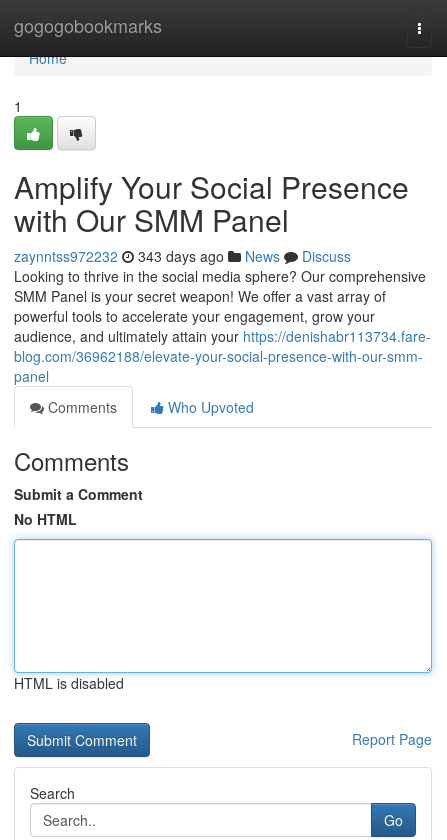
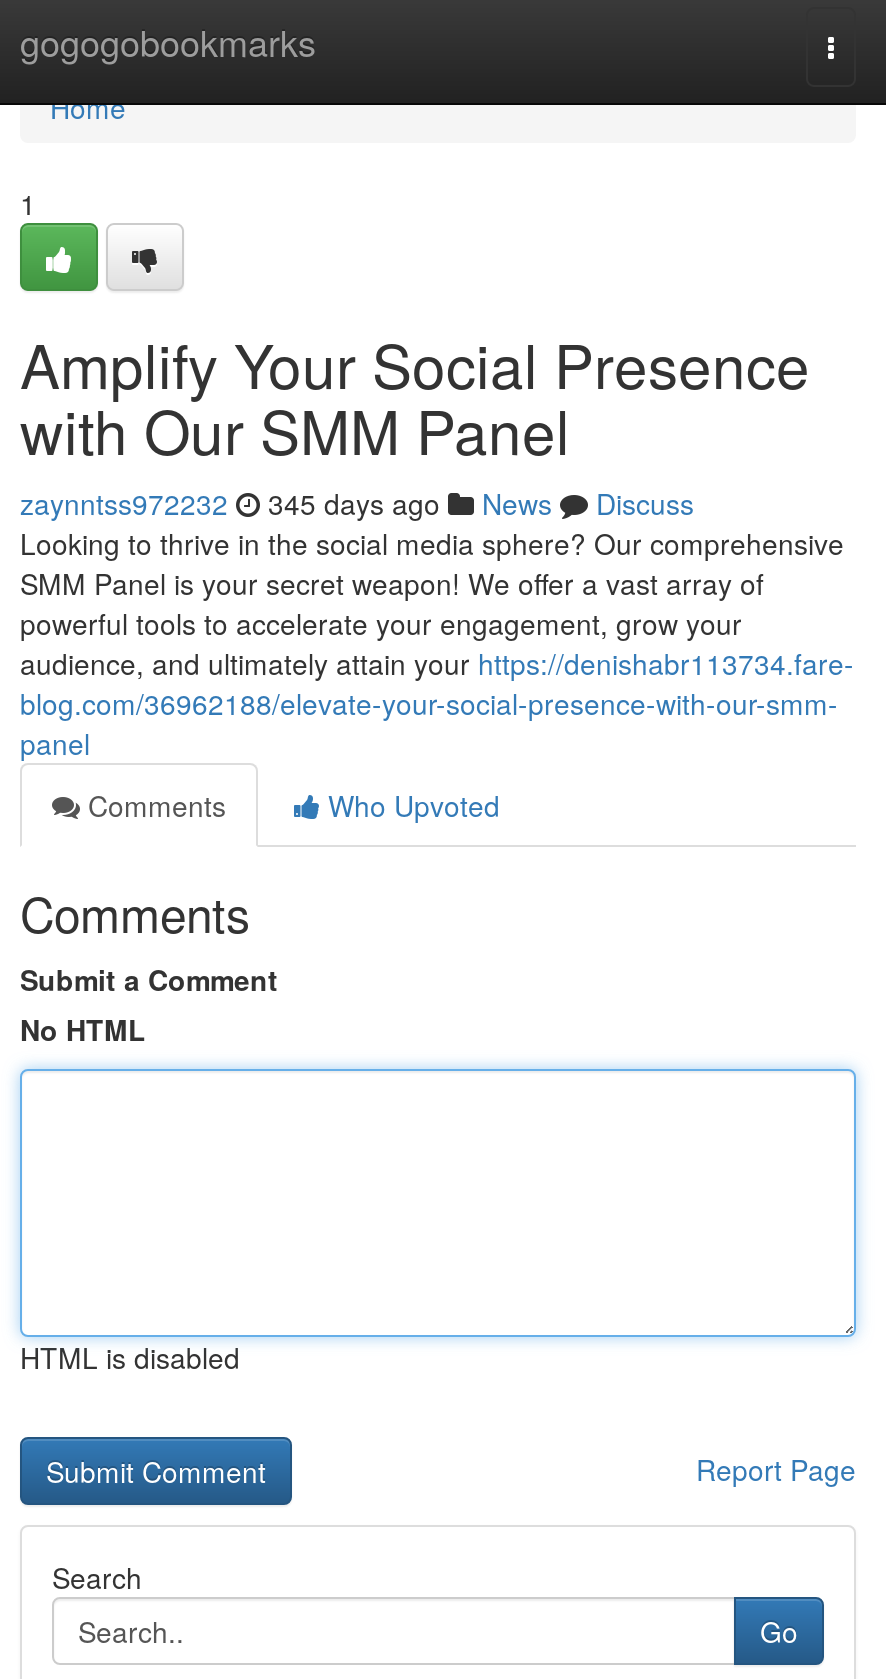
[14,246,351,266] zaynntss972232 343 days ago News Discuss -> [20,483,694,523] zaynntss972232 345 days ago News Discuss

